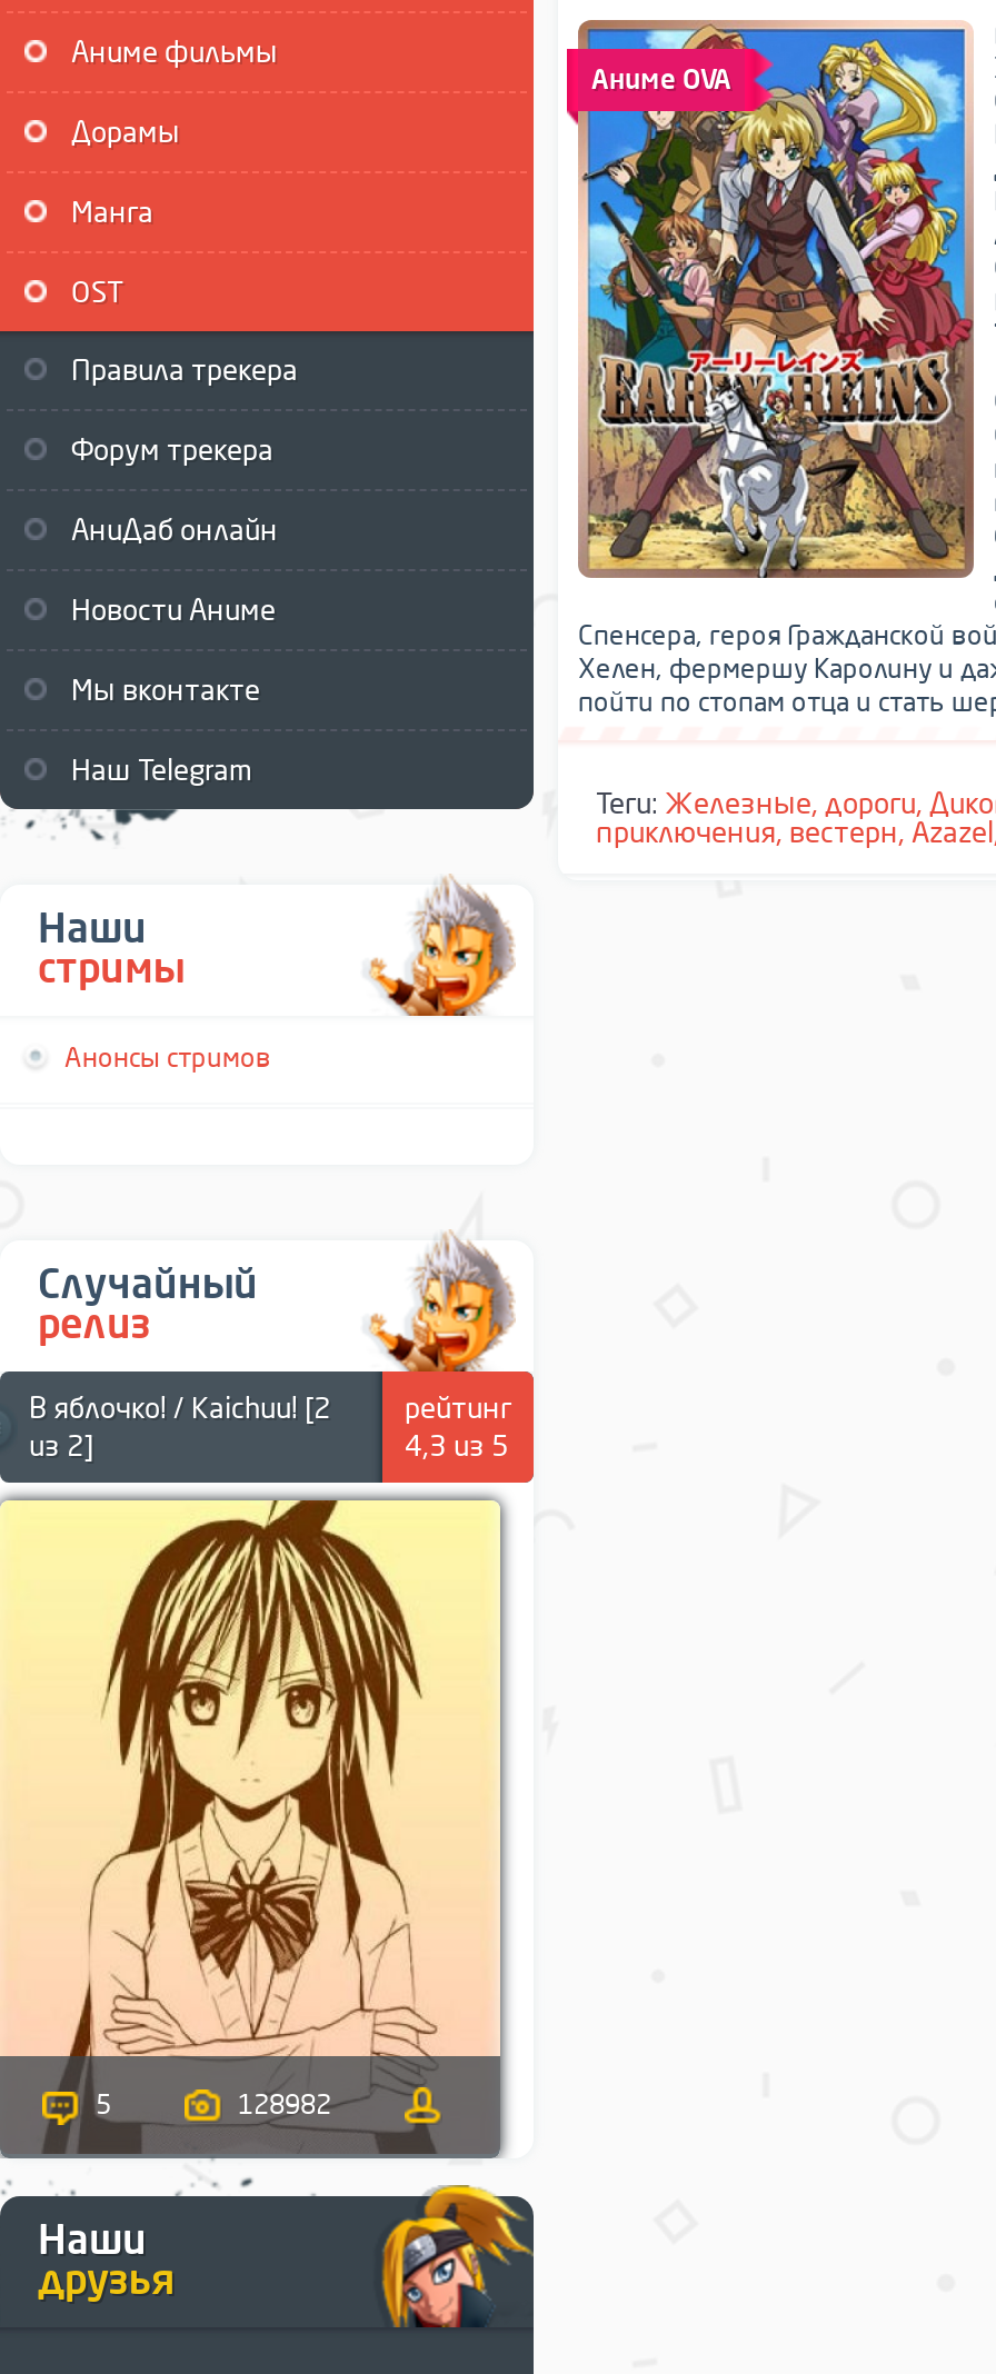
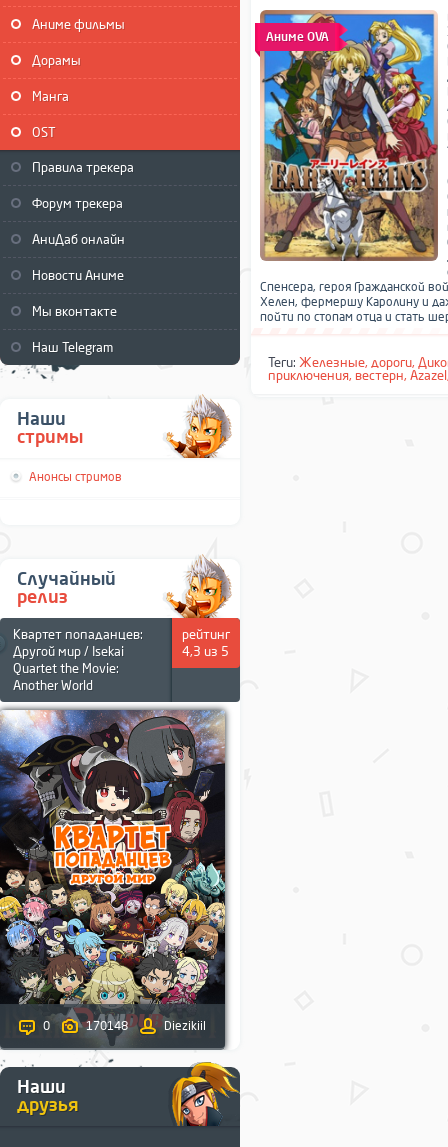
[29,1392,331,1463] В яблочко! / Kaichuu! [2 | из 2] -> [13,627,143,693] Квартет попаданцев: | Другой мир / Isekai | Quartet the Movie: | Another World
[7,1476,534,2158] [image] | 128982 | 5 -> [3,666,241,1050] [image] | 170148 | 0 | Diezikiil

